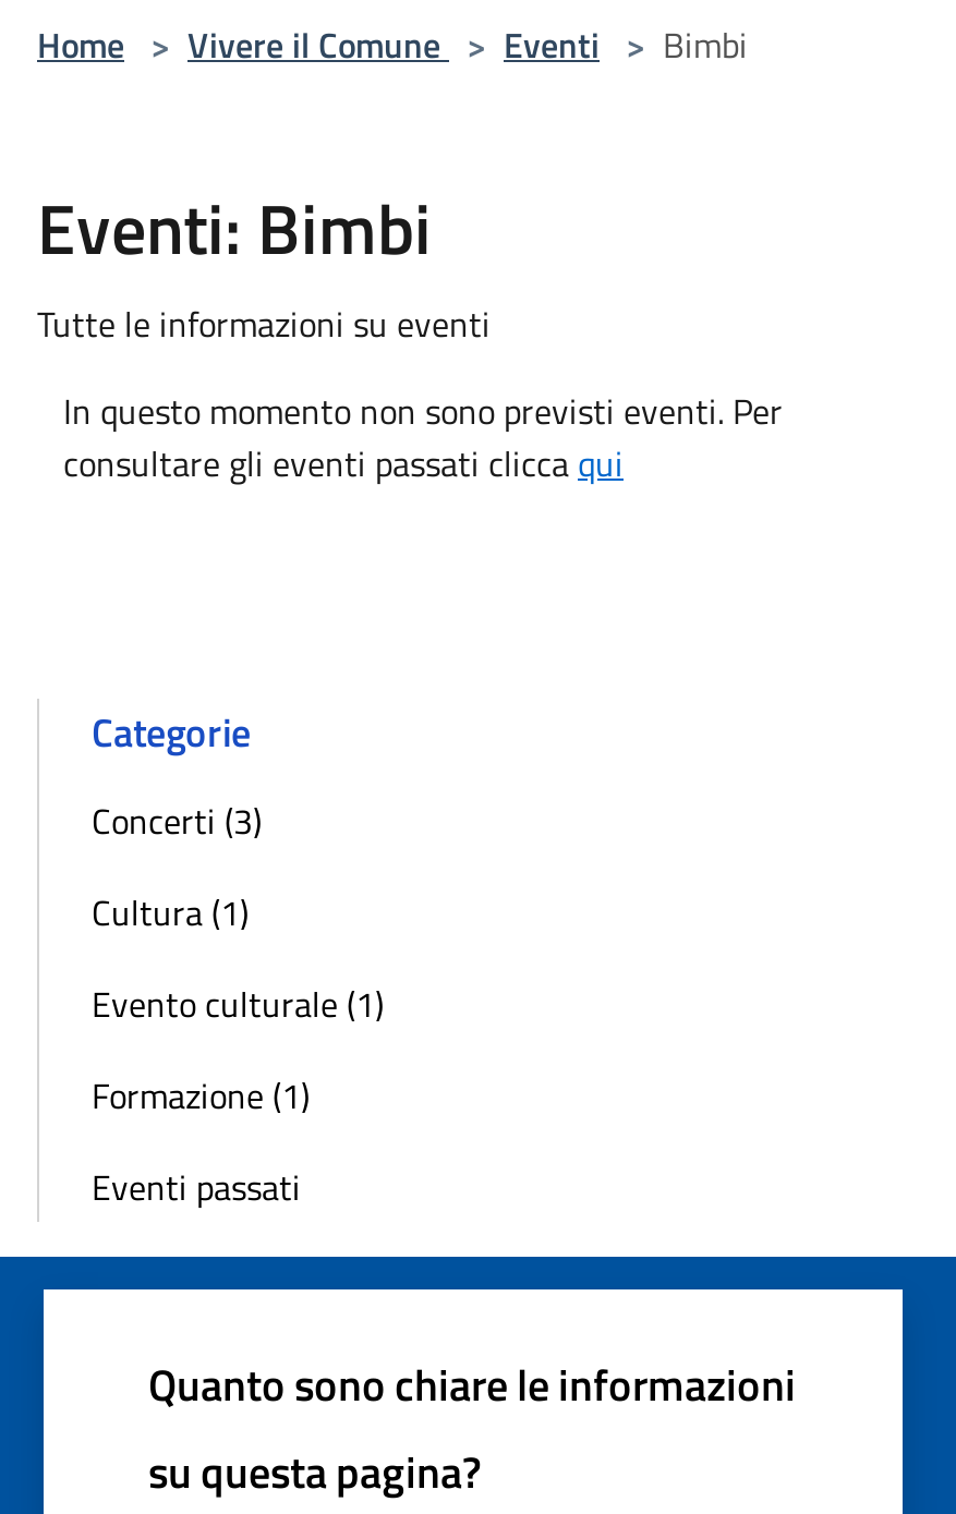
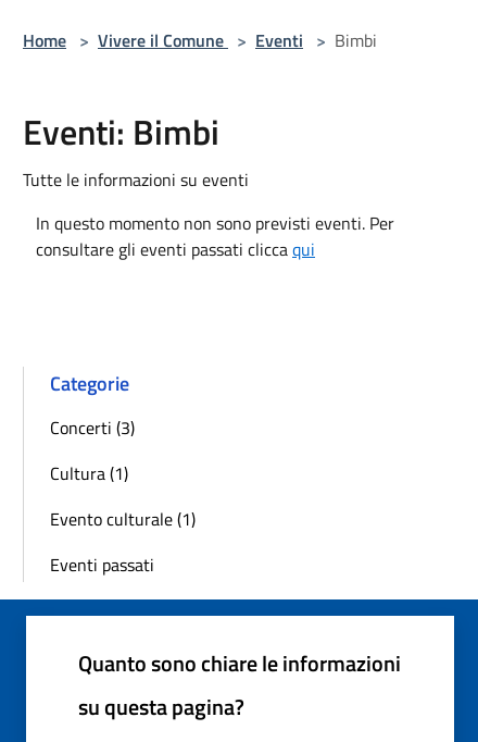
[92,1069,310,1121] Formazione (1) -> none

